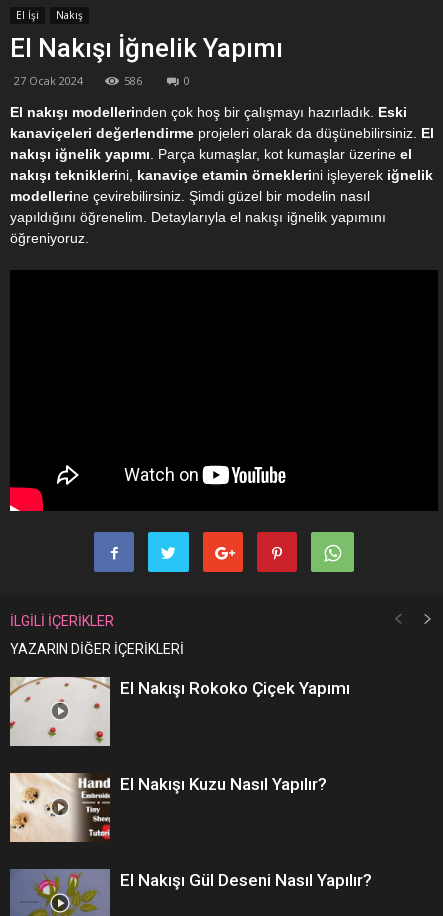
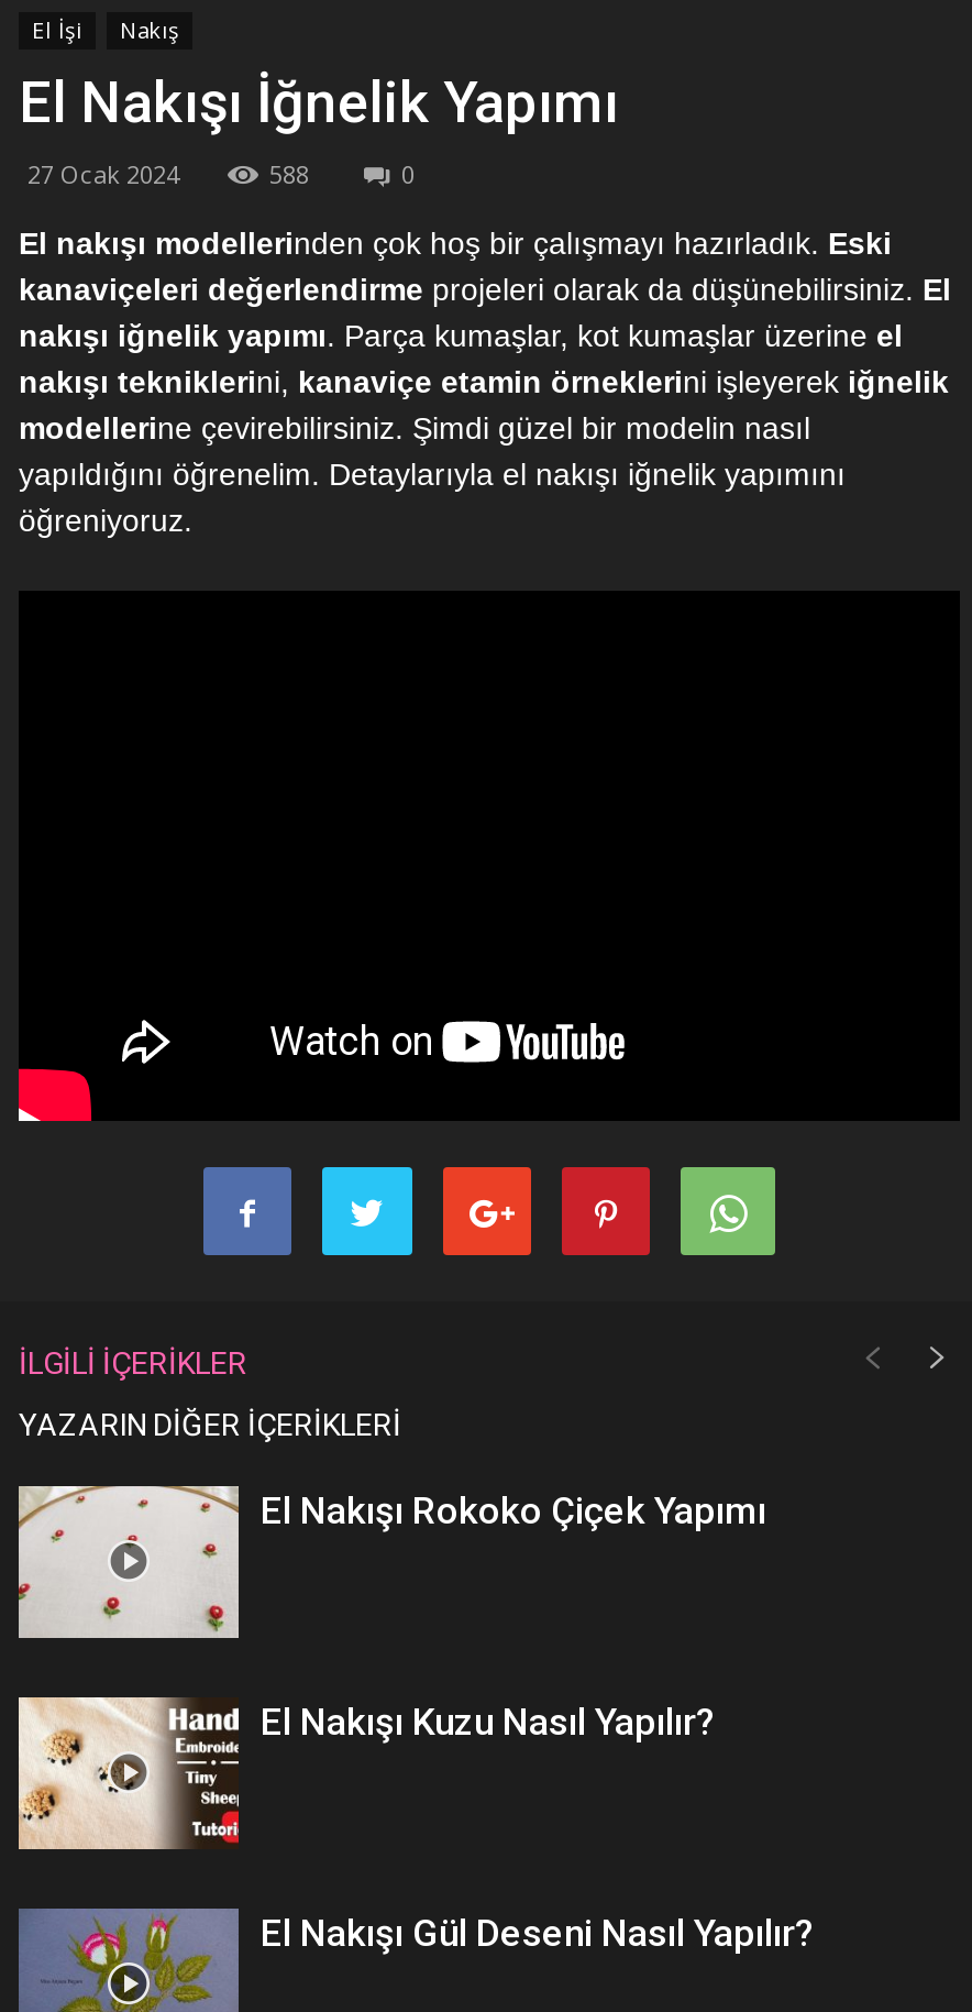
[124,73,142,88] 586 -> [269,157,309,190] 588

